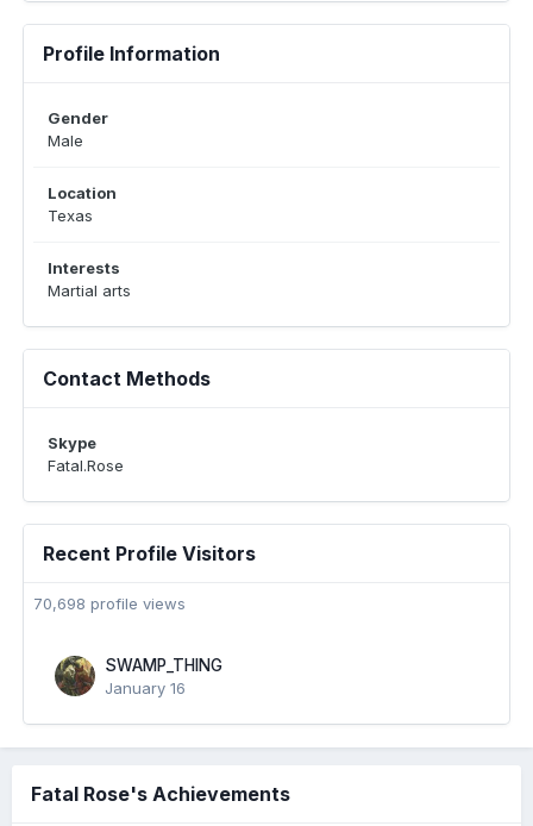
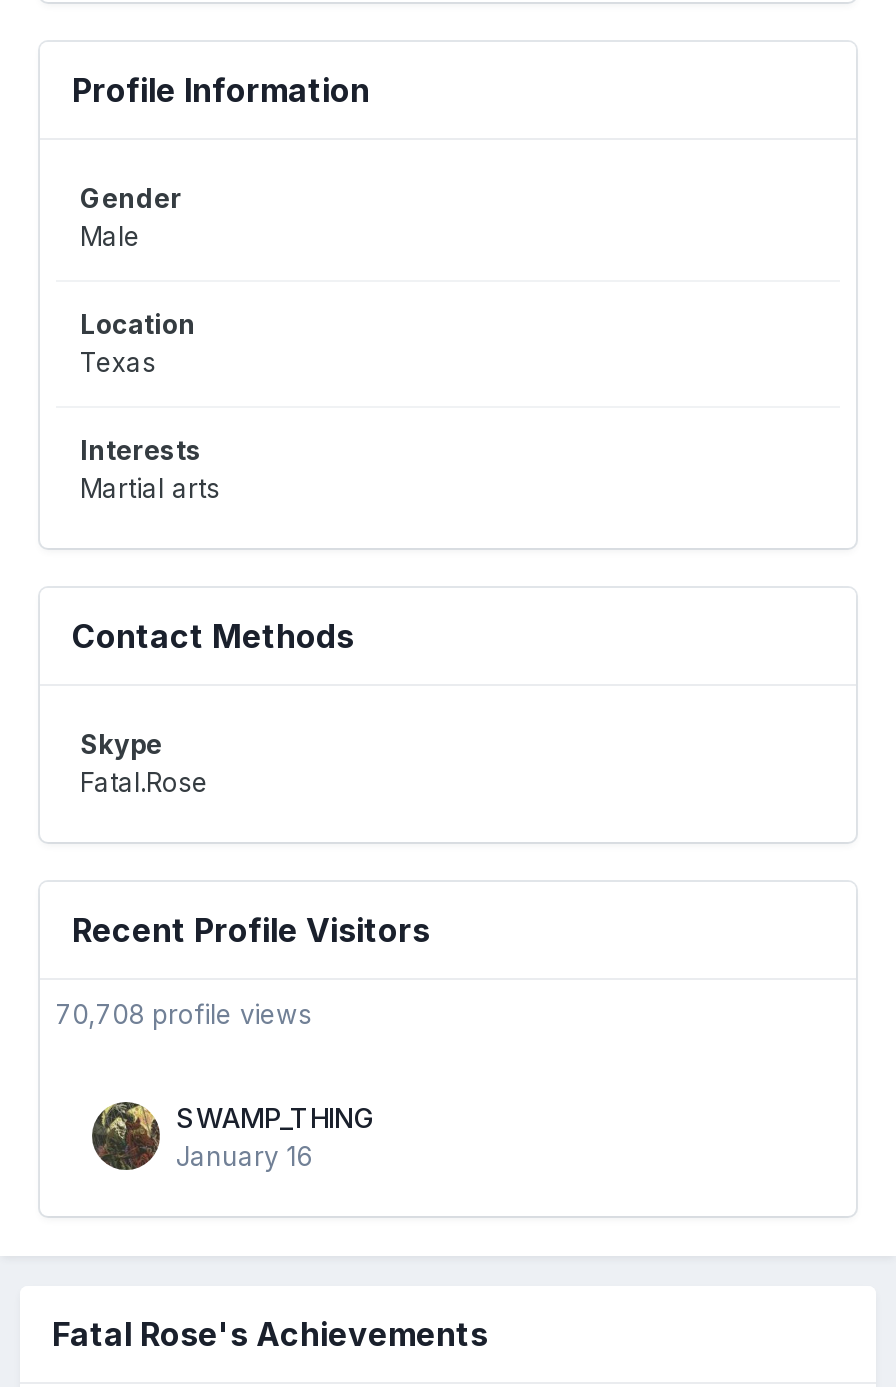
[33,594,186,613] 70,698 profile views -> [56,998,312,1030] 70,708 profile views

